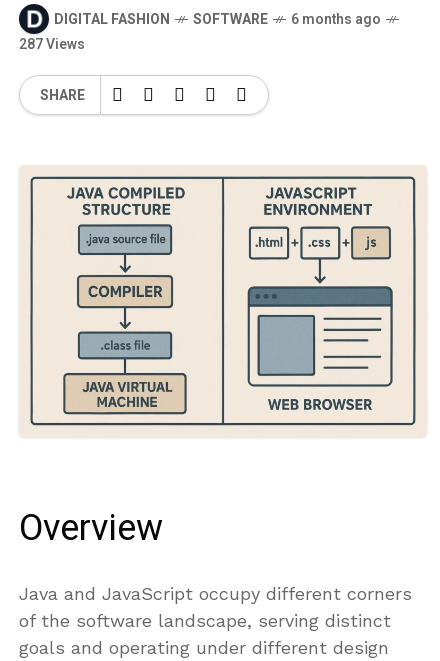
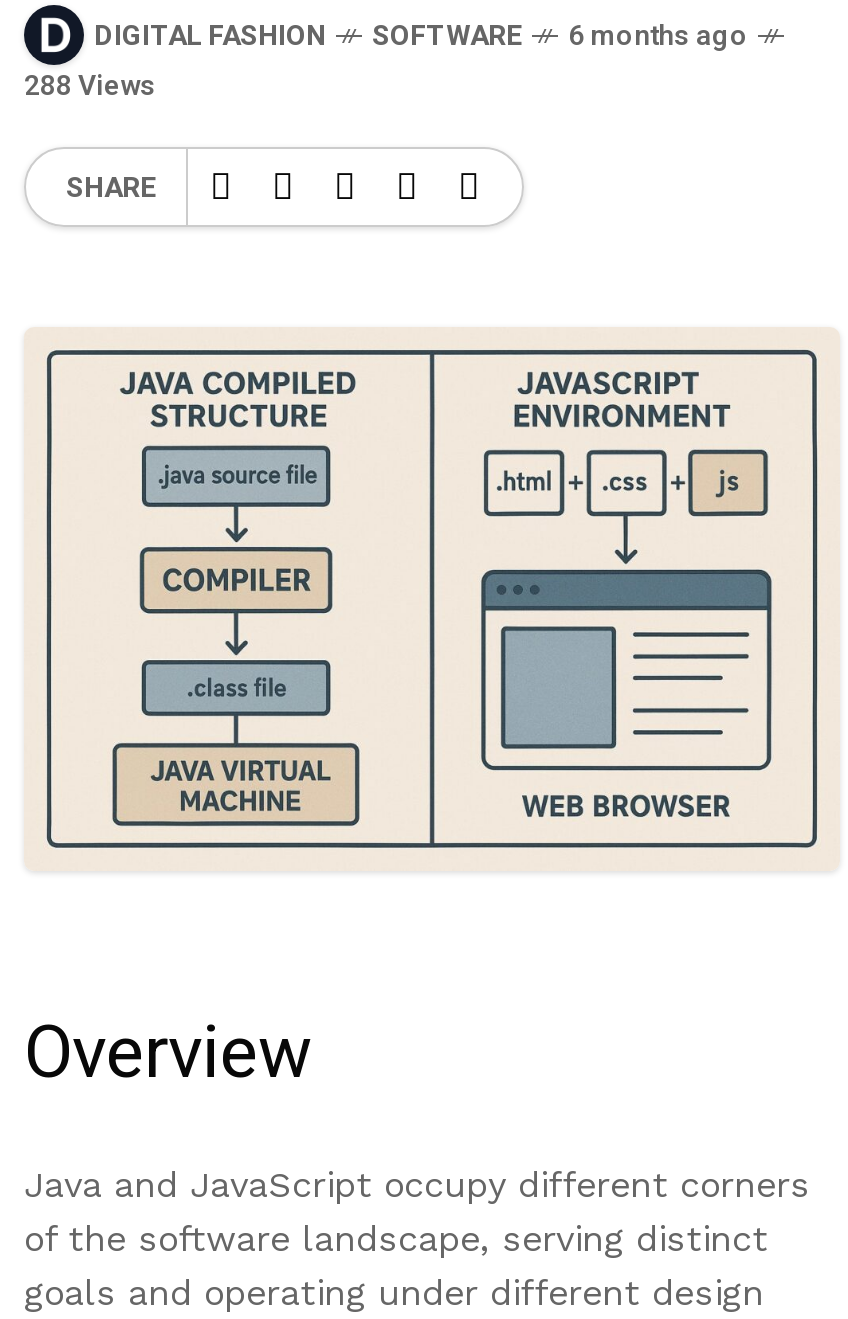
[19,34,85,55] 287 Views -> [24,65,156,107] 288 Views

